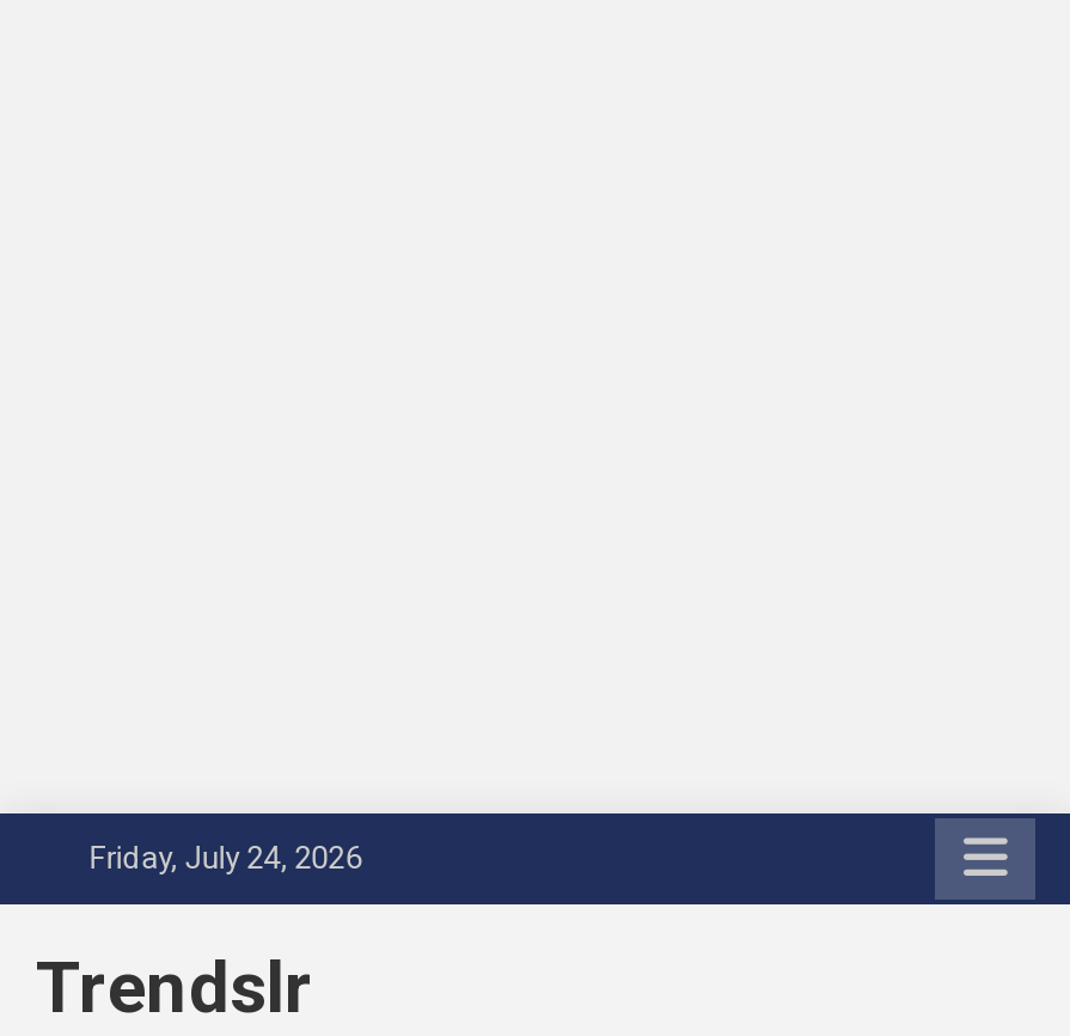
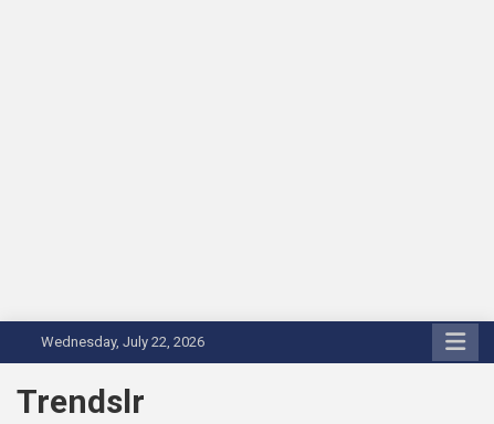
[75,840,362,876] Friday, July 24, 2026 -> [34,333,205,350] Wednesday, July 22, 2026

